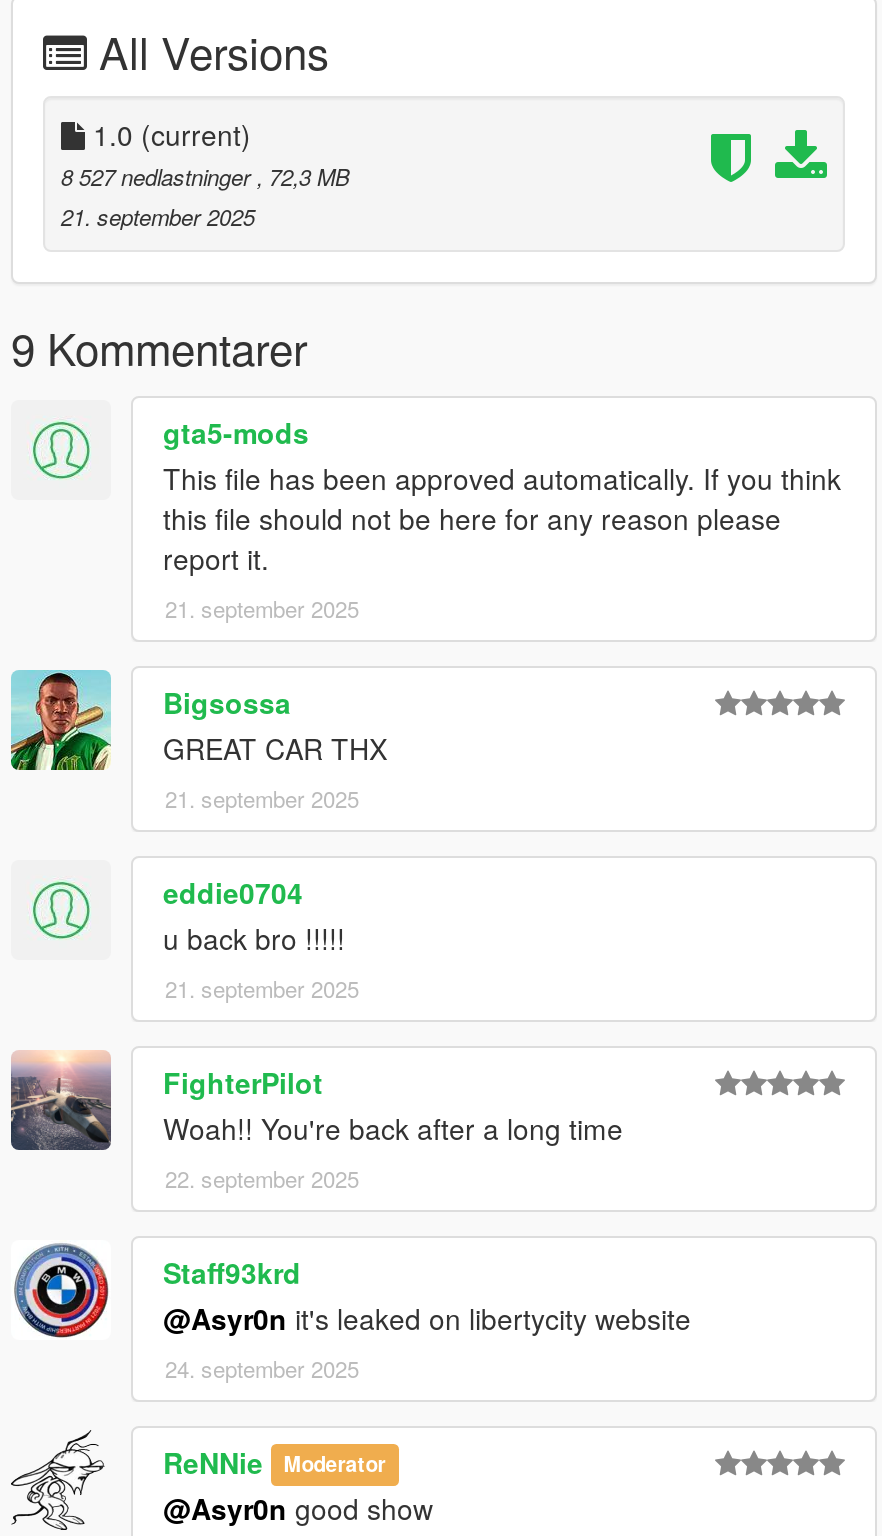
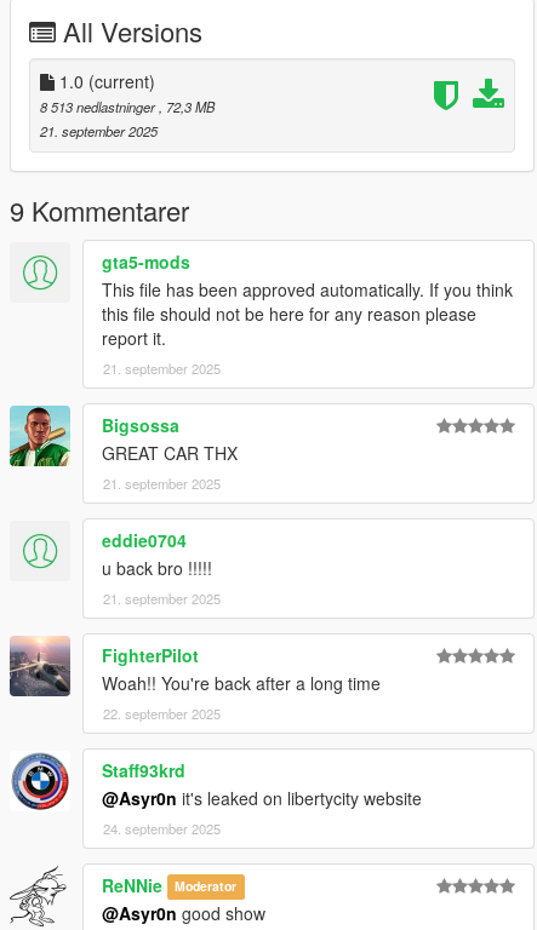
[61,159,349,191] 8 527 nedlastninger, 72,3 MB -> [40,96,215,116] 8 513 nedlastninger, 72,3 MB

